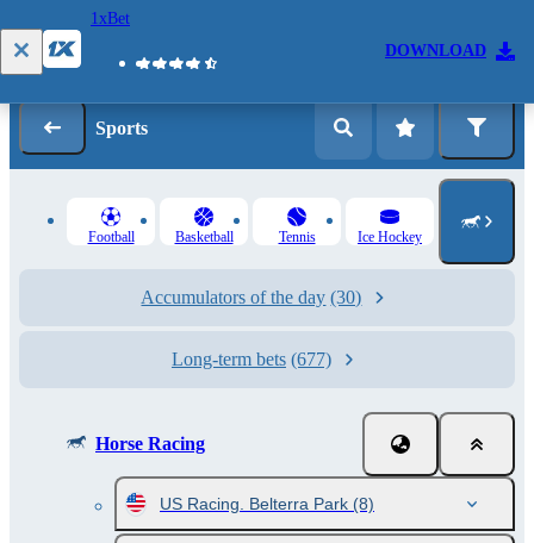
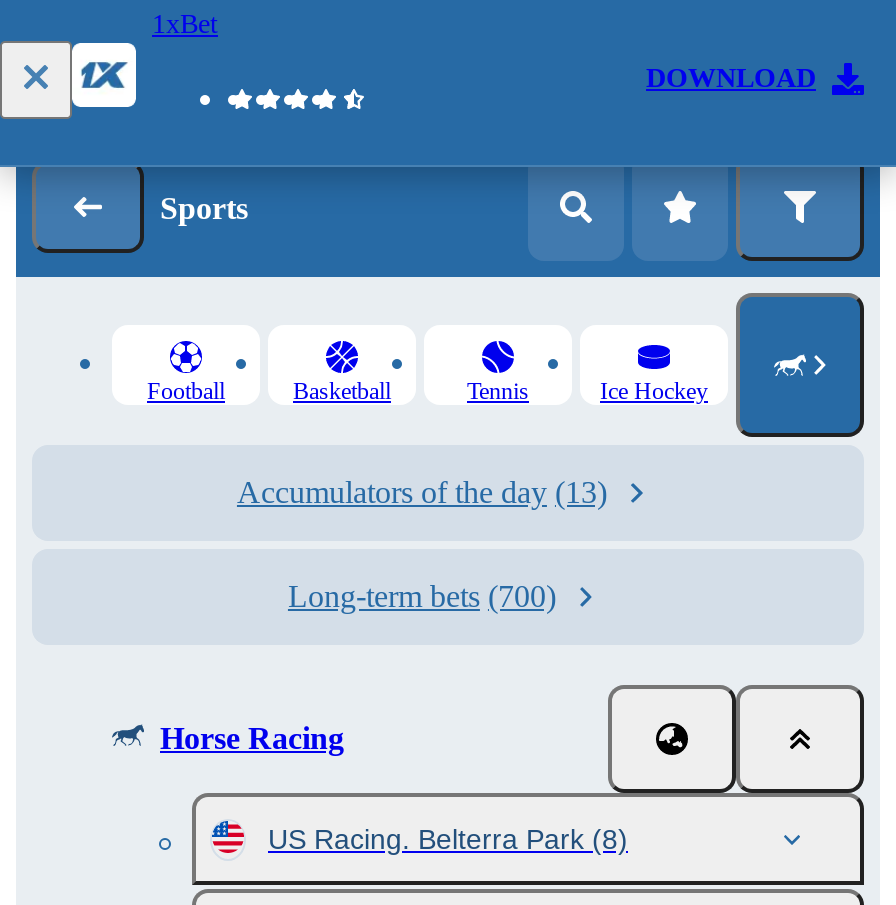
[141,287,362,307] Accumulators of the day (30) -> [237,475,607,509] Accumulators of the day (13)
[172,349,331,369] Long-term bets (677) -> [288,579,556,613] Long-term bets (700)

